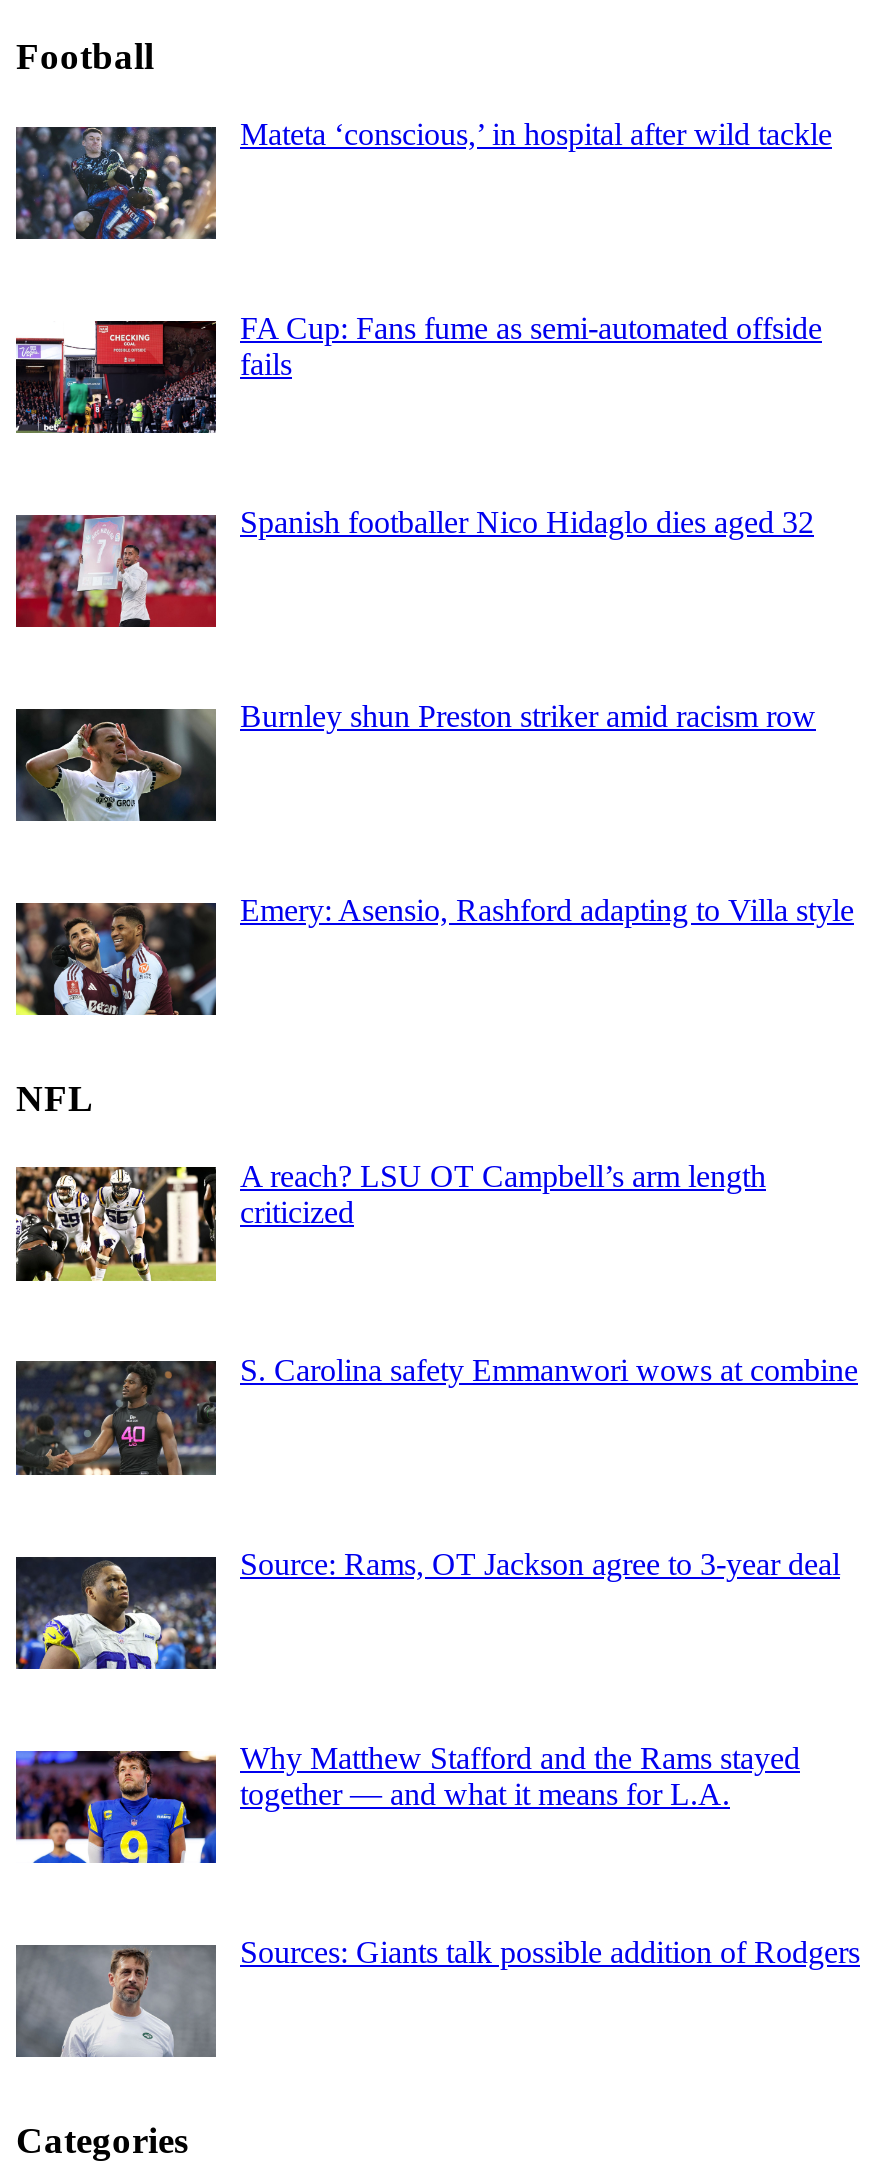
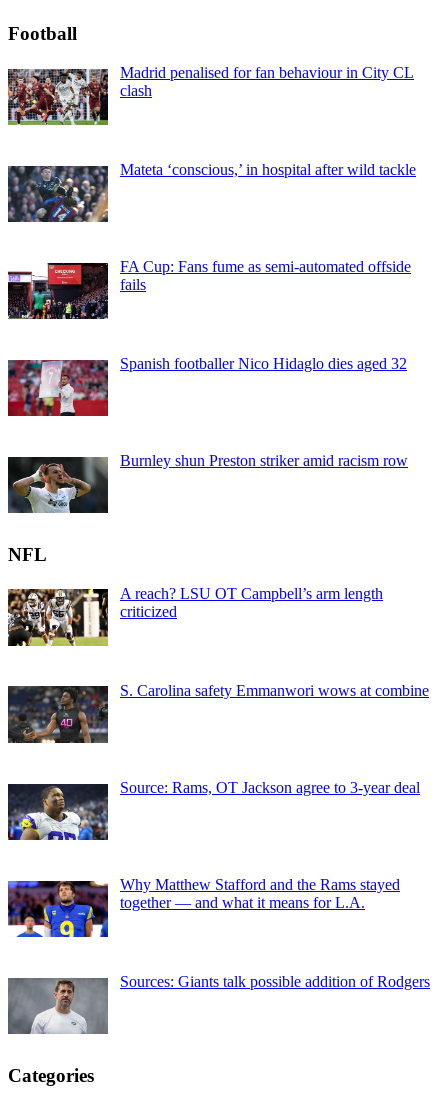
none -> [7,64,414,126] [image] | Madrid penalised for fan behaviour in City CL | clash
moved [12,117,832,733] -> [6,161,416,469]: [image] | Mateta ‘conscious,’ in hospital after wild tackle | FA Cup: Fans fume as semi-automated offside | fails | Spanish footballer Nico Hidaglo dies aged 32 | Burnley shun Preston striker amid racism row
moved [14,707,218,825] -> [7,456,109,515]: [image]
[14,893,854,1017] [image] | Emery: Asensio, Rashford adapting to Villa style -> none

